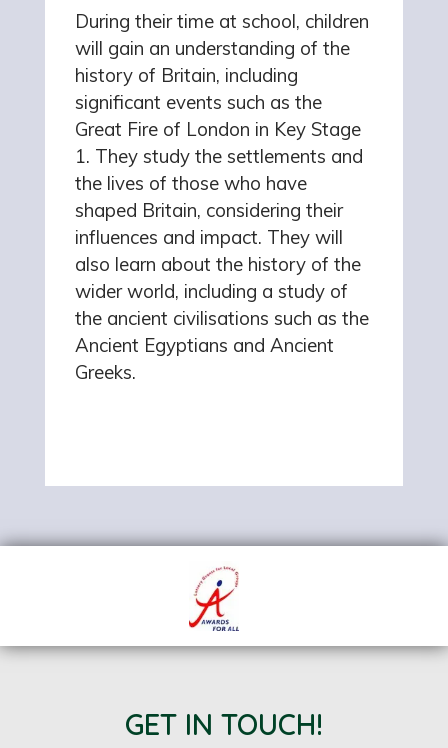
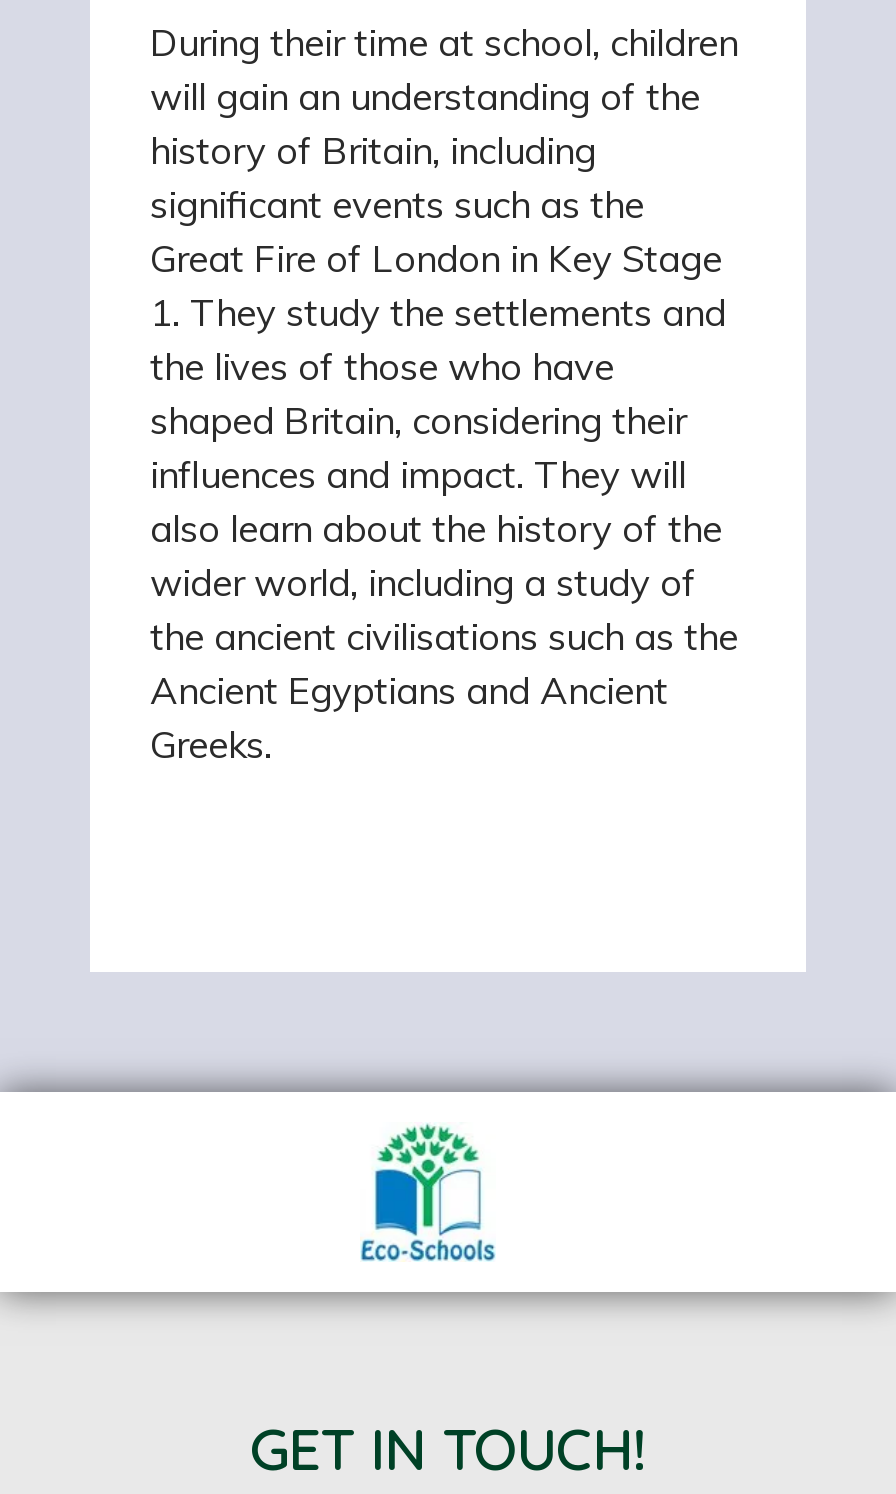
[180,562,248,632] [image] -> [358,1122,498,1264] [image]

